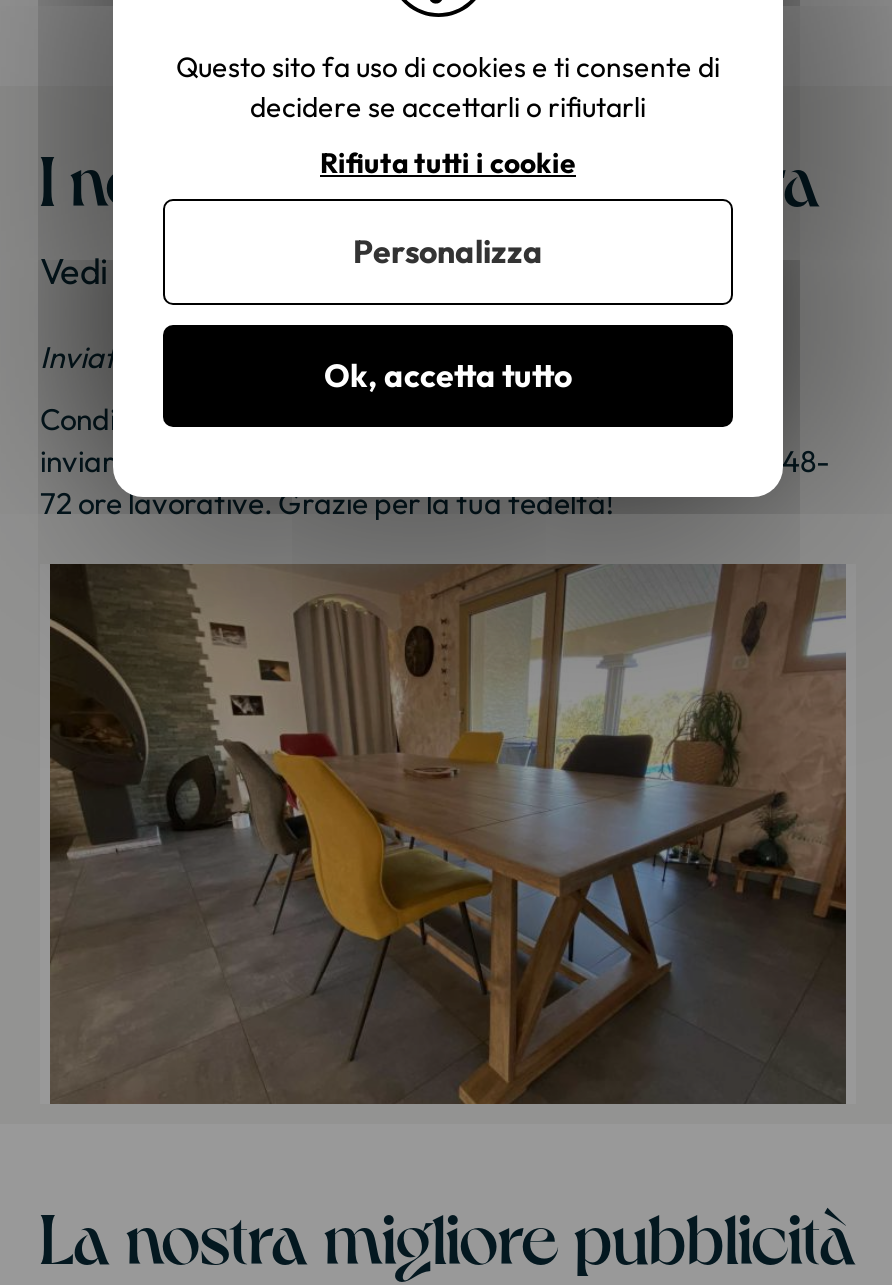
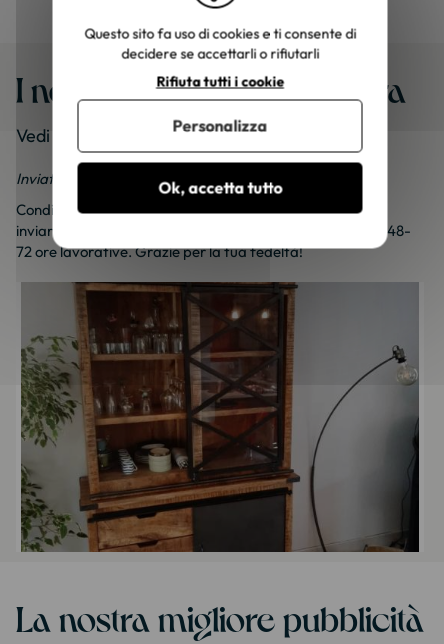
[50,564,846,1104] [image] -> [22,281,419,552] [image]

